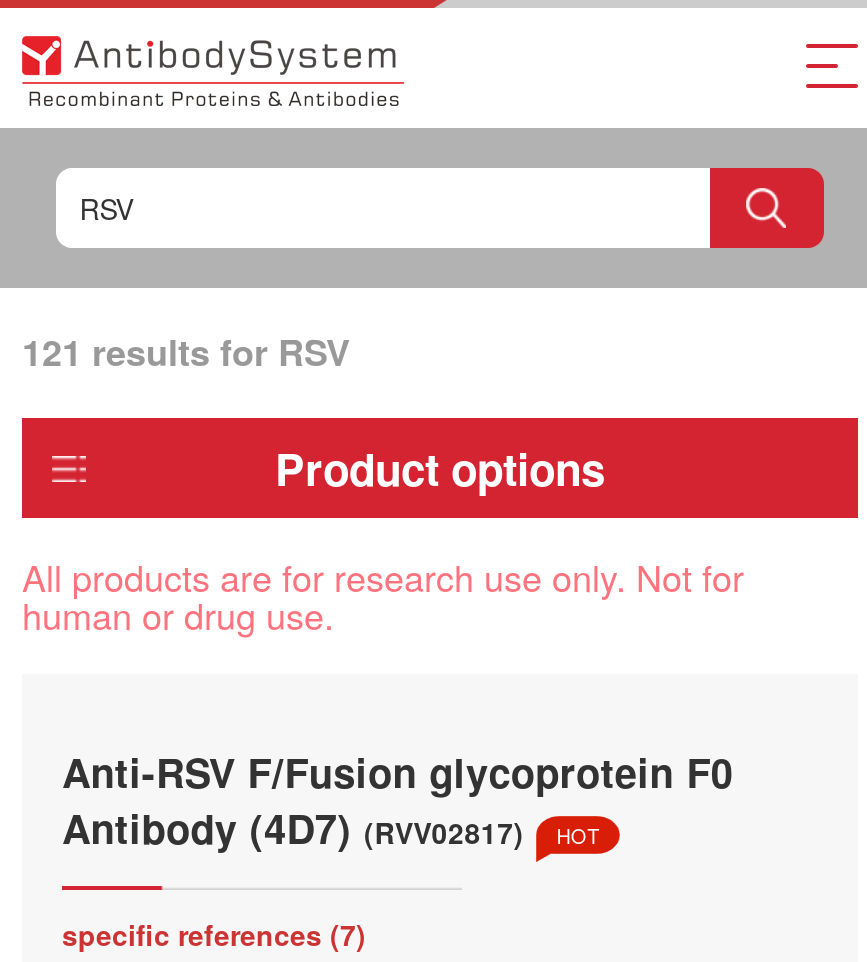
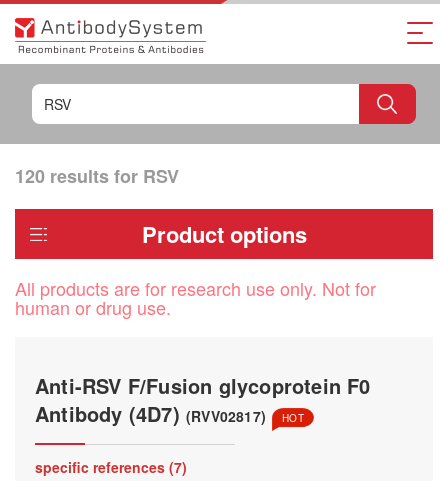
[22,326,350,378] 121 results for RSV -> [15,163,179,189] 120 results for RSV

